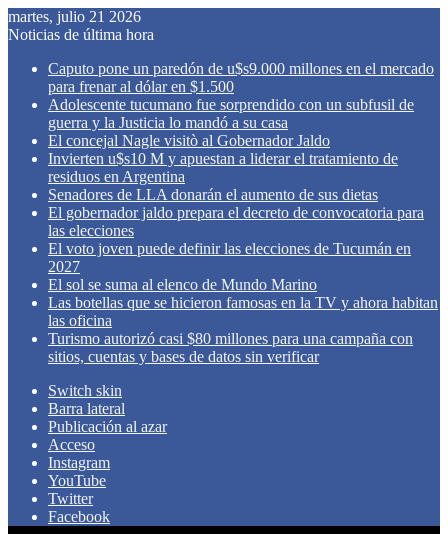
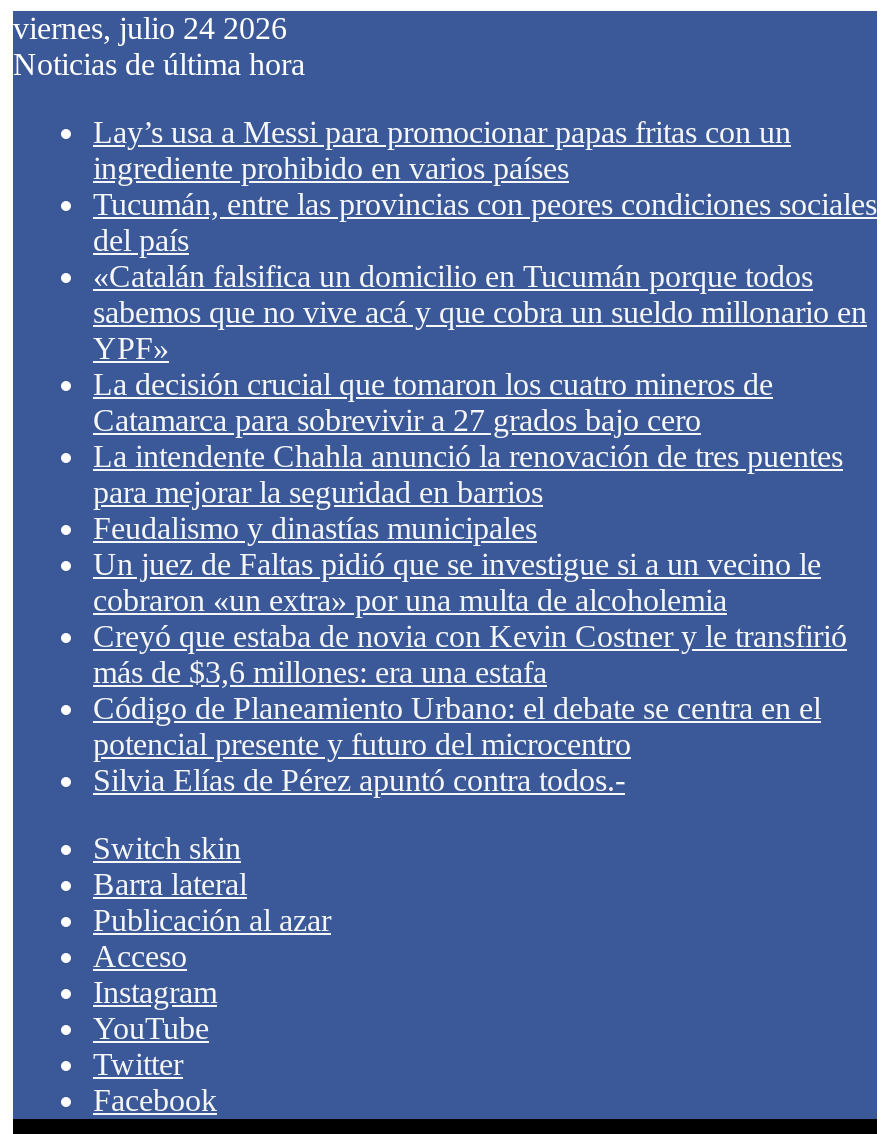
[8,8,141,25] martes, julio 21 2026 -> [13,11,287,45] viernes, julio 24 2026
[48,60,438,365] Caputo pone un paredón de u$s9.000 millones en el mercado | para frenar al dólar en $1.500 | Adolescente tucumano fue sorprendido con un subfusil de | guerra y la Justicia lo mandó a su casa | El concejal Nagle visitò al Gobernador Jaldo | Invierten u$s10 M y apuestan a liderar el tratamiento de | residuos en Argentina | Senadores de LLA donarán el aumento de sus dietas | El gobernador jaldo prepara el decreto de convocatoria para | las elecciones | El voto joven puede definir las elecciones de Tucumán en | 2027 | El sol se suma al elenco de Mundo Marino | Las botellas que se hicieron famosas en la TV y ahora habitan | las oficina | Turismo autorizó casi $80 millones para una campaña con | sitios, cuentas y bases de datos sin verificar -> [93,115,877,797] Lay’s usa a Messi para promocionar papas fritas con un | ingrediente prohibido en varios países | Tucumán, entre las provincias con peores condiciones sociales | del país | «Catalán falsifica un domicilio en Tucumán porque todos | sabemos que no vive acá y que cobra un sueldo millonario en | YPF» | La decisión crucial que tomaron los cuatro mineros de | Catamarca para sobrevivir a 27 grados bajo cero | La intendente Chahla anunció la renovación de tres puentes | para mejorar la seguridad en barrios | Feudalismo y dinastías municipales | Un juez de Faltas pidió que se investigue si a un vecino le | cobraron «un extra» por una multa de alcoholemia | Creyó que estaba de novia con Kevin Costner y le transfirió | más de $3,6 millones: era una estafa | Código de Planeamiento Urbano: el debate se centra en el | potencial presente y futuro del microcentro | Silvia Elías de Pérez apuntó contra todos.-

